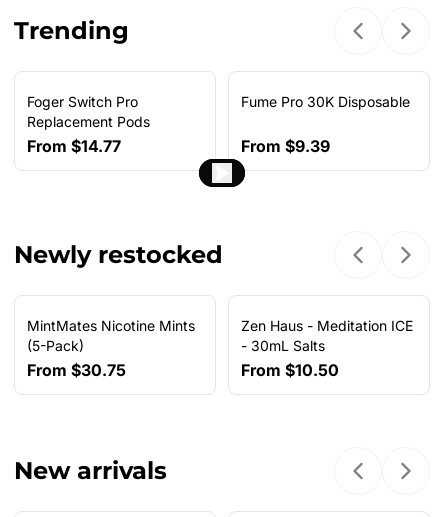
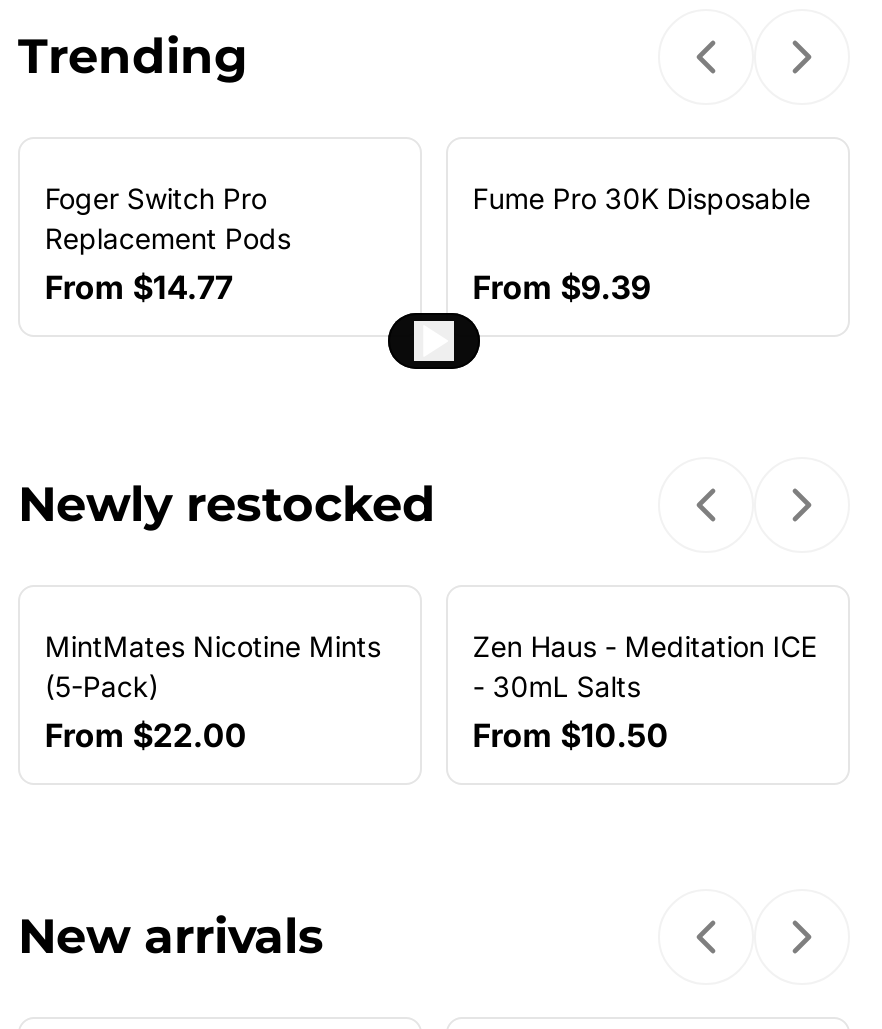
[27,360,126,380] From $30.75 -> [45,715,247,755] From $22.00

